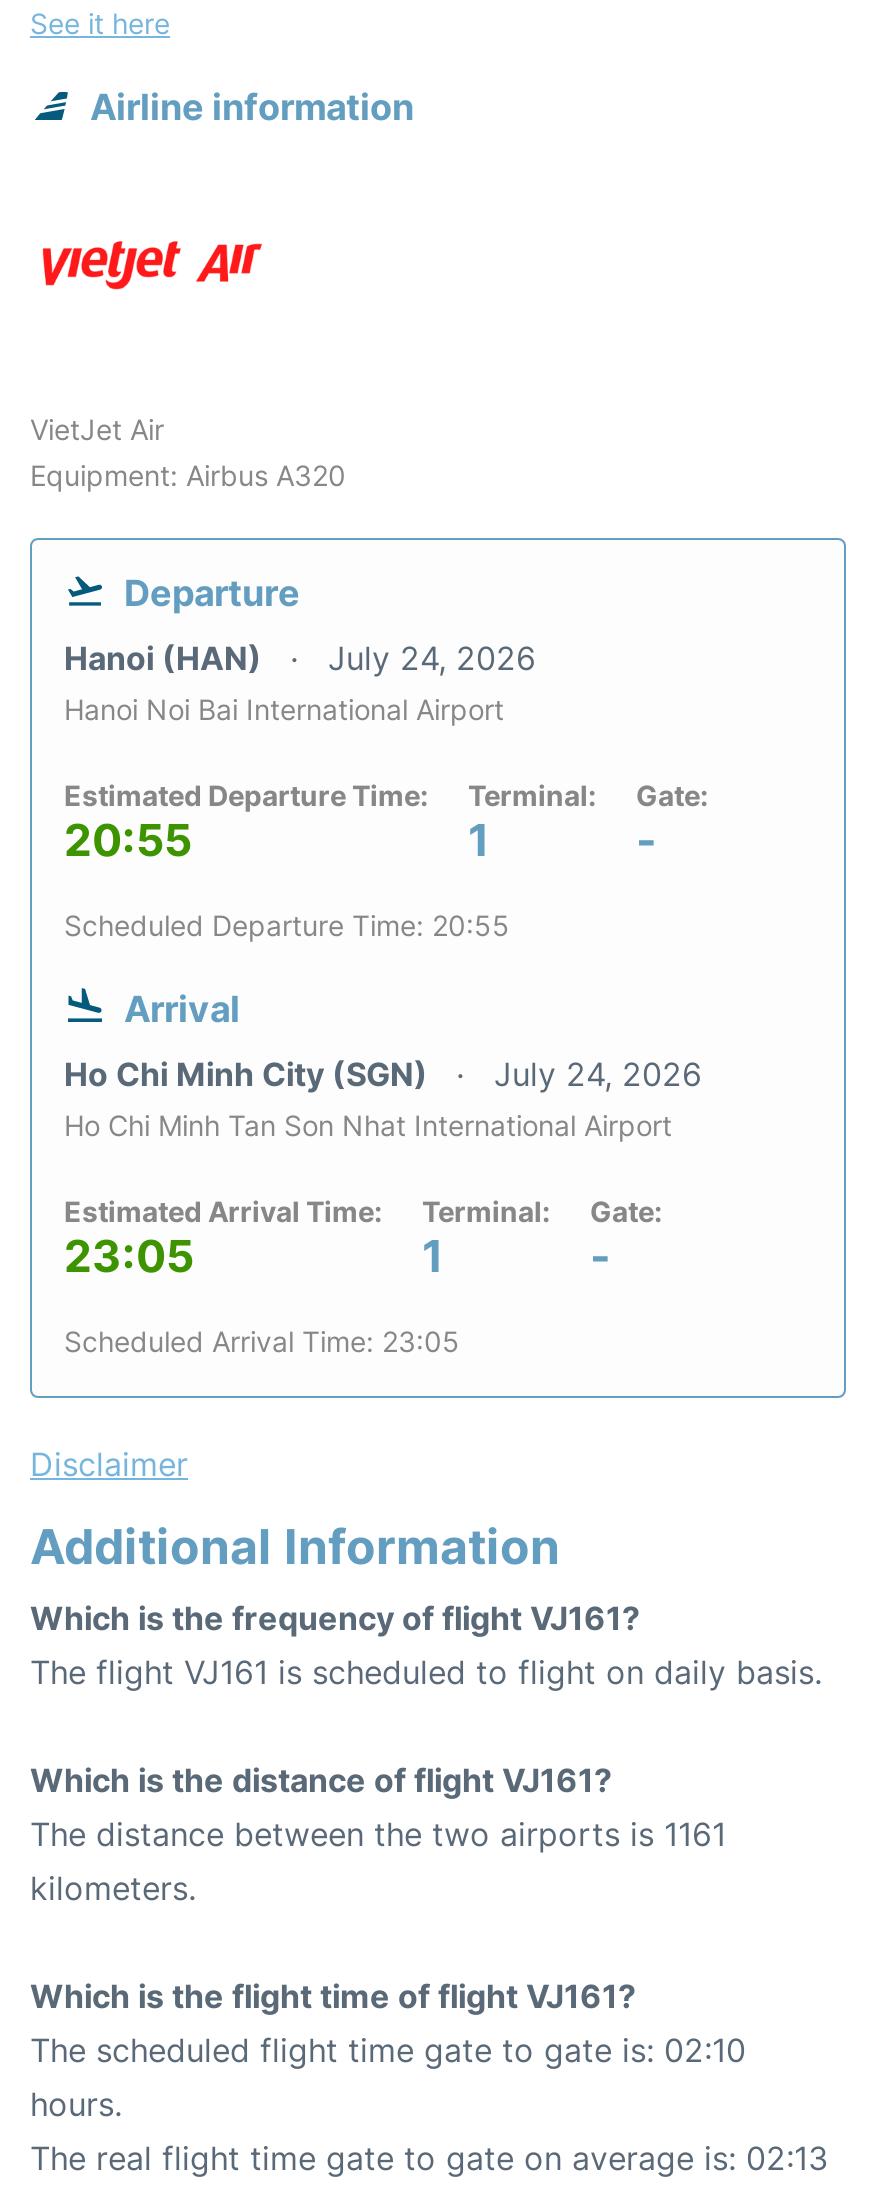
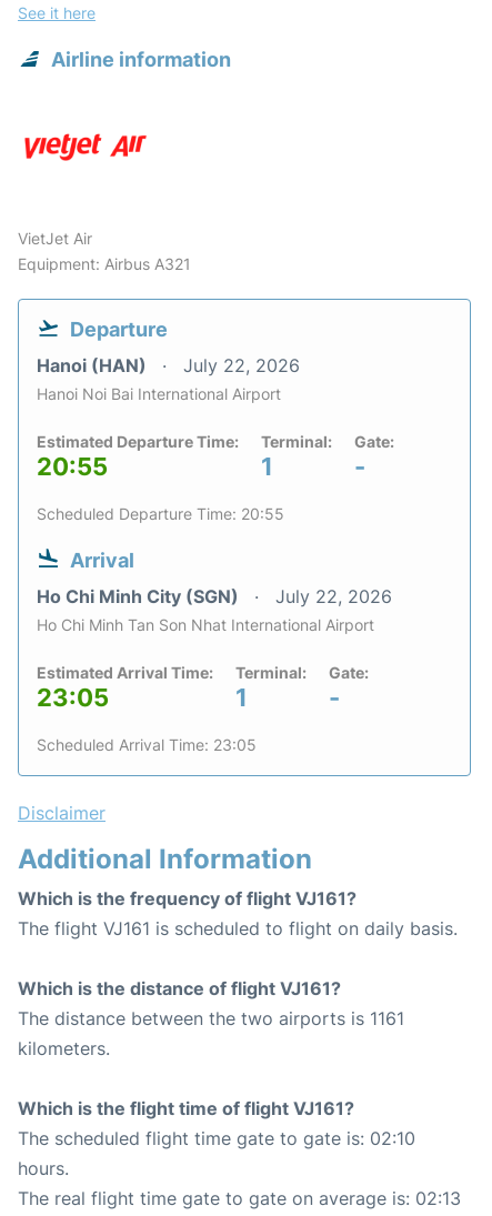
[30,459,346,493] Equipment: Airbus A320 -> [18,255,191,274] Equipment: Airbus A321
[64,639,536,679] Hanoi (HAN) July 24, 2026 -> [37,355,300,377] Hanoi (HAN) July 22, 2026
[64,1055,702,1095] Ho Chi Minh City (SGN) July 24, 2026 -> [37,586,392,608] Ho Chi Minh City (SGN) July 22, 2026

